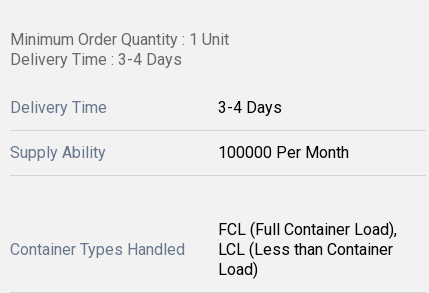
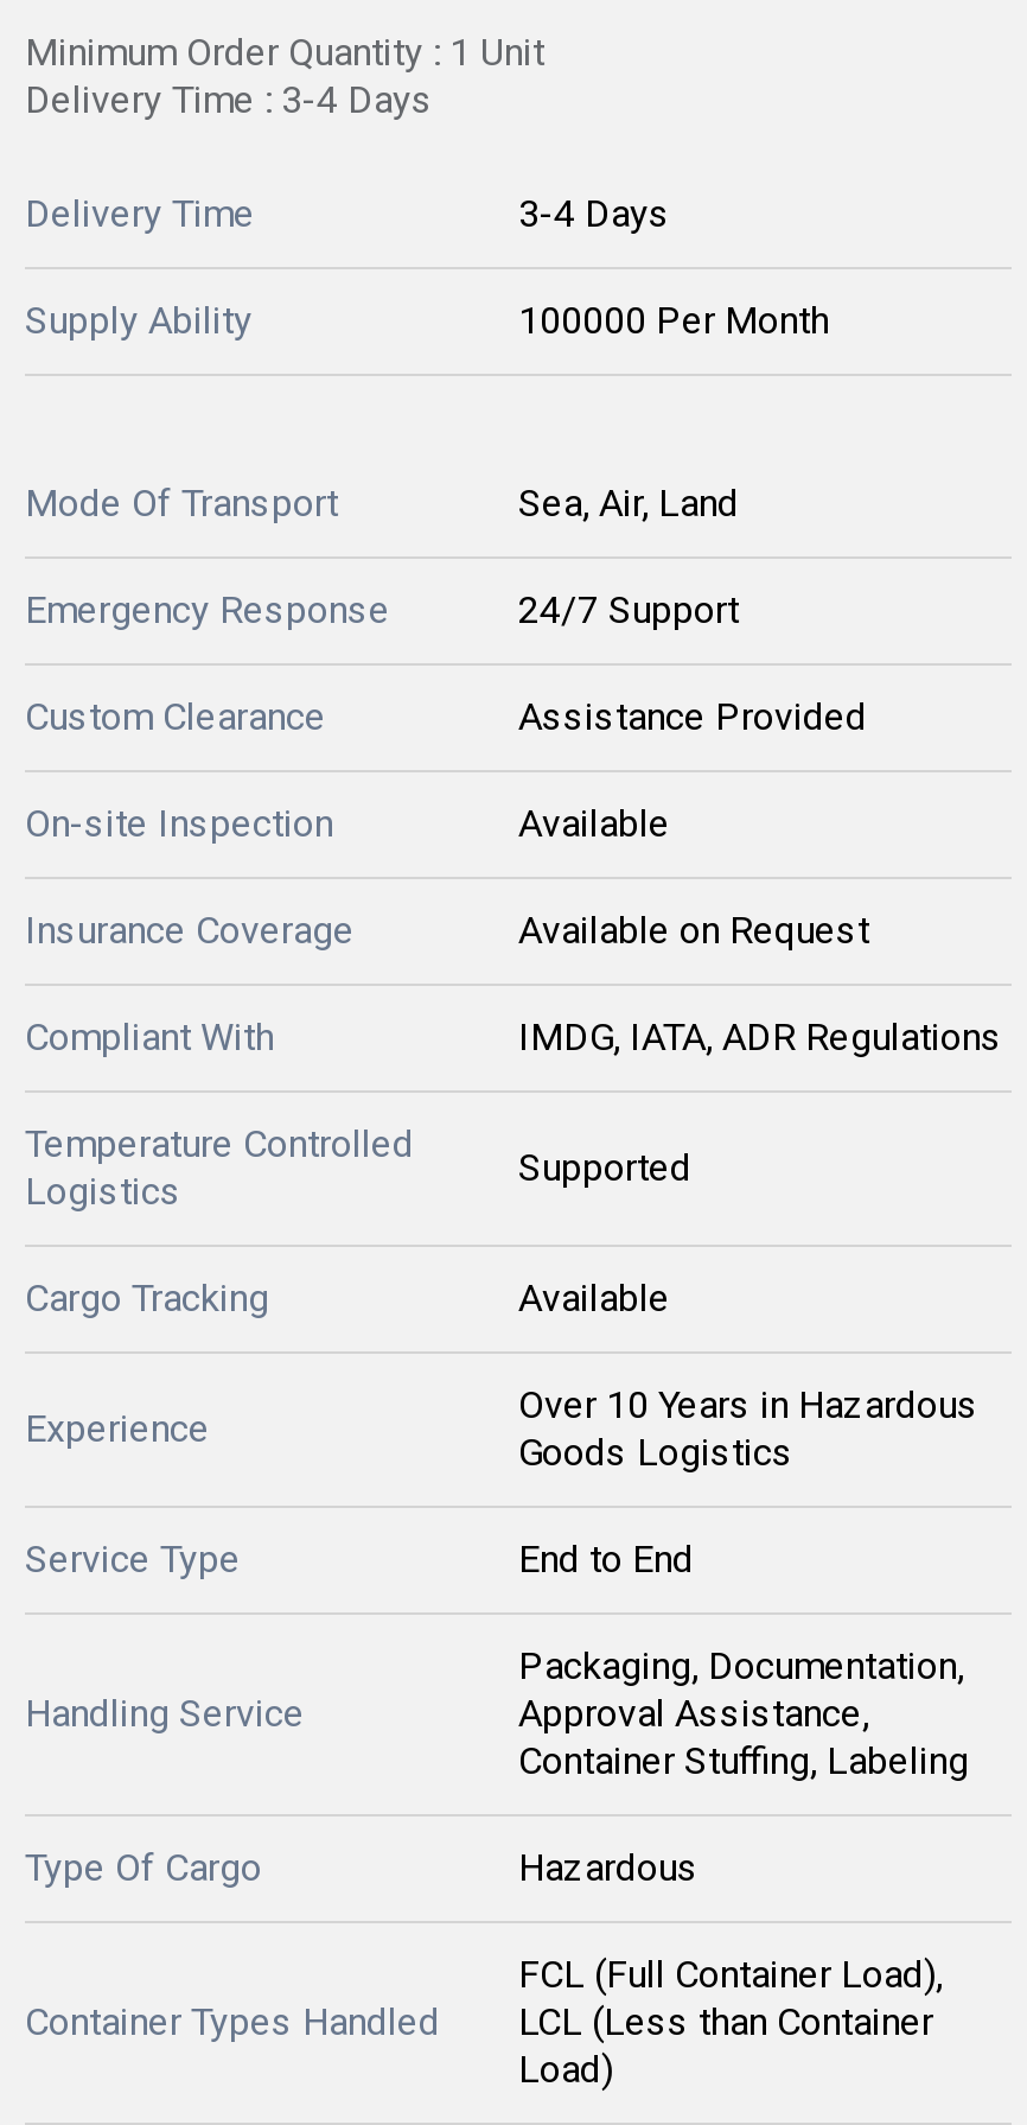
none -> [25,481,1002,1214] Mode Of Transport | Sea, Air, Land | Emergency Response | 24/7 Support | Custom Clearance | Assistance Provided | On-site Inspection | Available | Insurance Coverage | Available on Request | Compliant With | IMDG, IATA, ADR Regulations | Temperature Controlled | Logistics
none -> [25,1145,691,1451] Supported | Cargo Tracking | Available | Experience
none -> [25,1382,978,1736] Over 10 Years in Hazardous | Goods Logistics | Service Type | End to End | Handling Service
none -> [25,1643,969,1890] Packaging, Documentation, | Approval Assistance, | Container Stuffing, Labeling | Type Of Cargo | Hazardous

